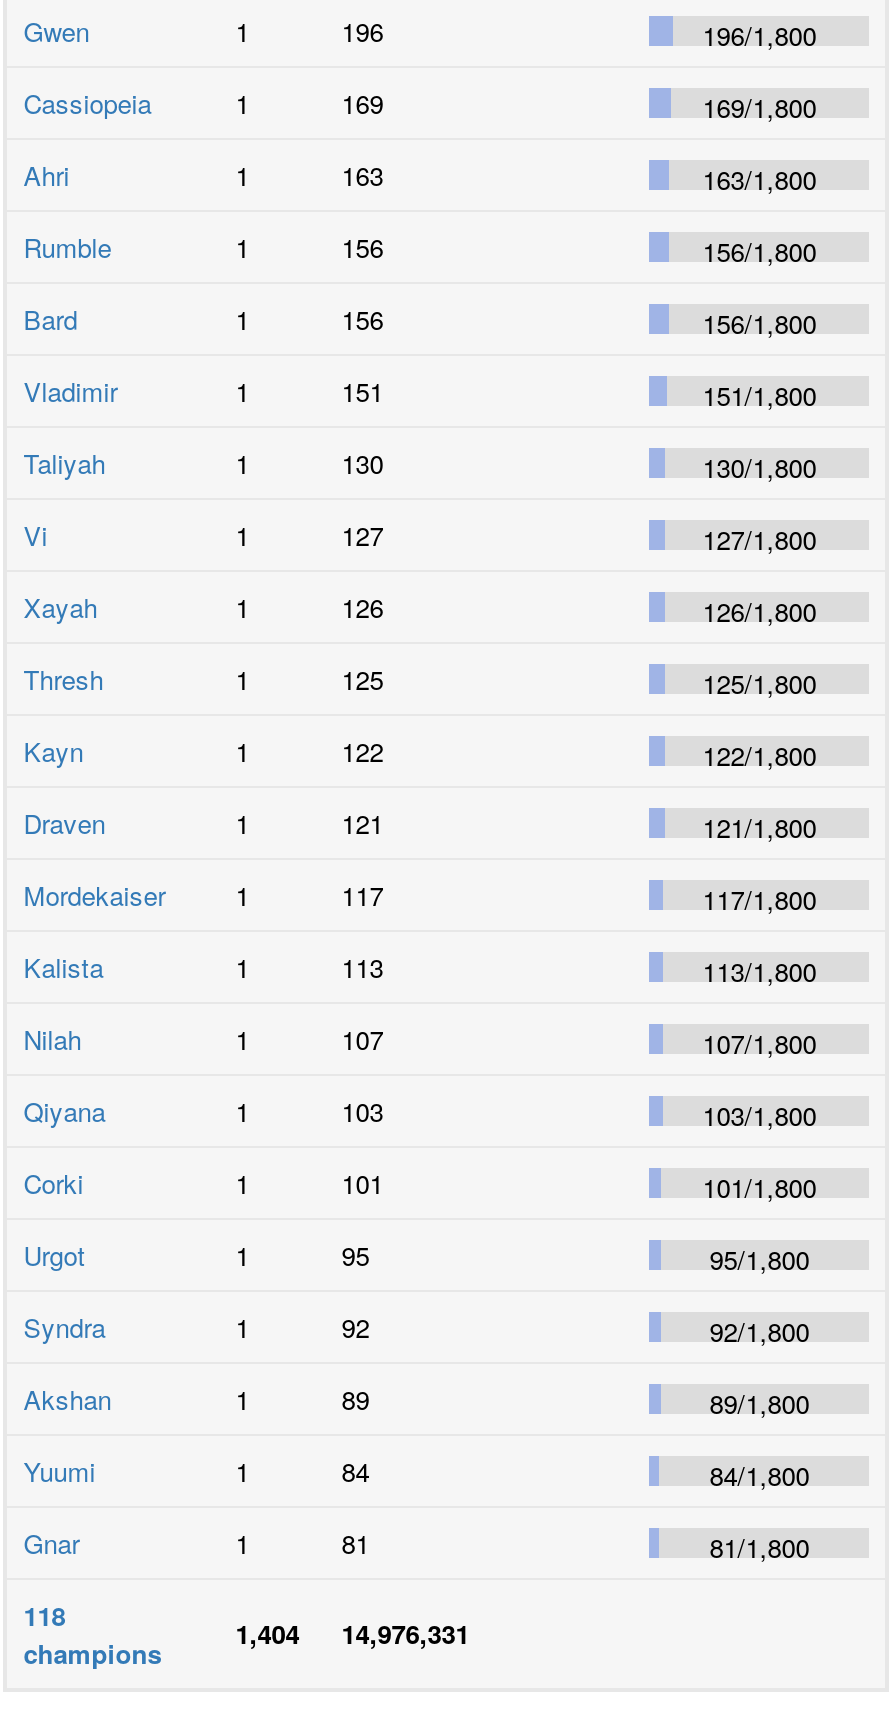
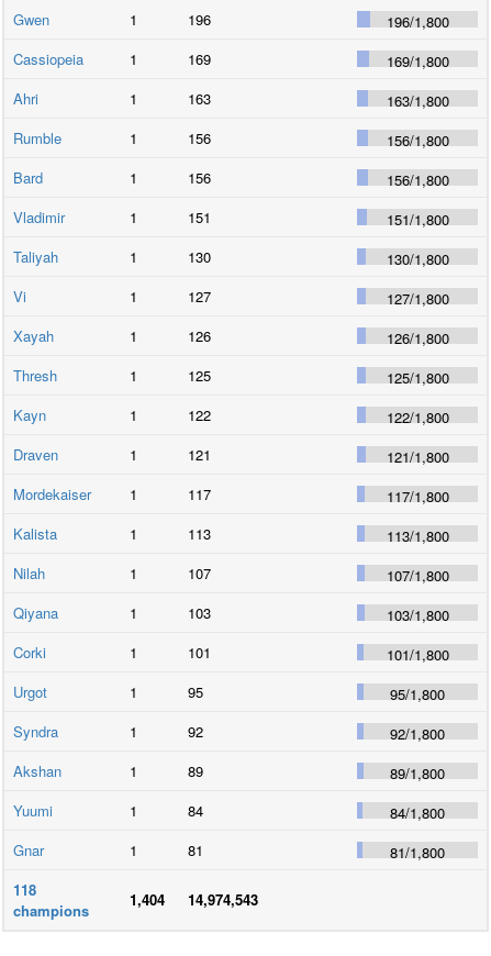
[235,1614,469,1652] 1,404 14,976,331 -> [130,889,258,910] 1,404 14,974,543

